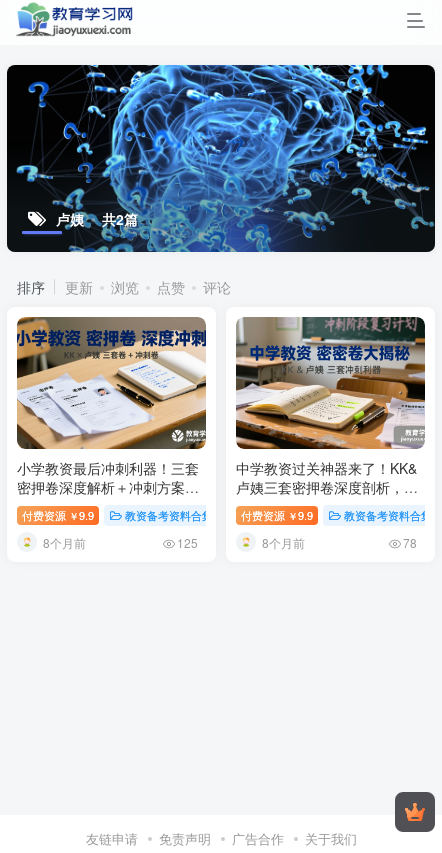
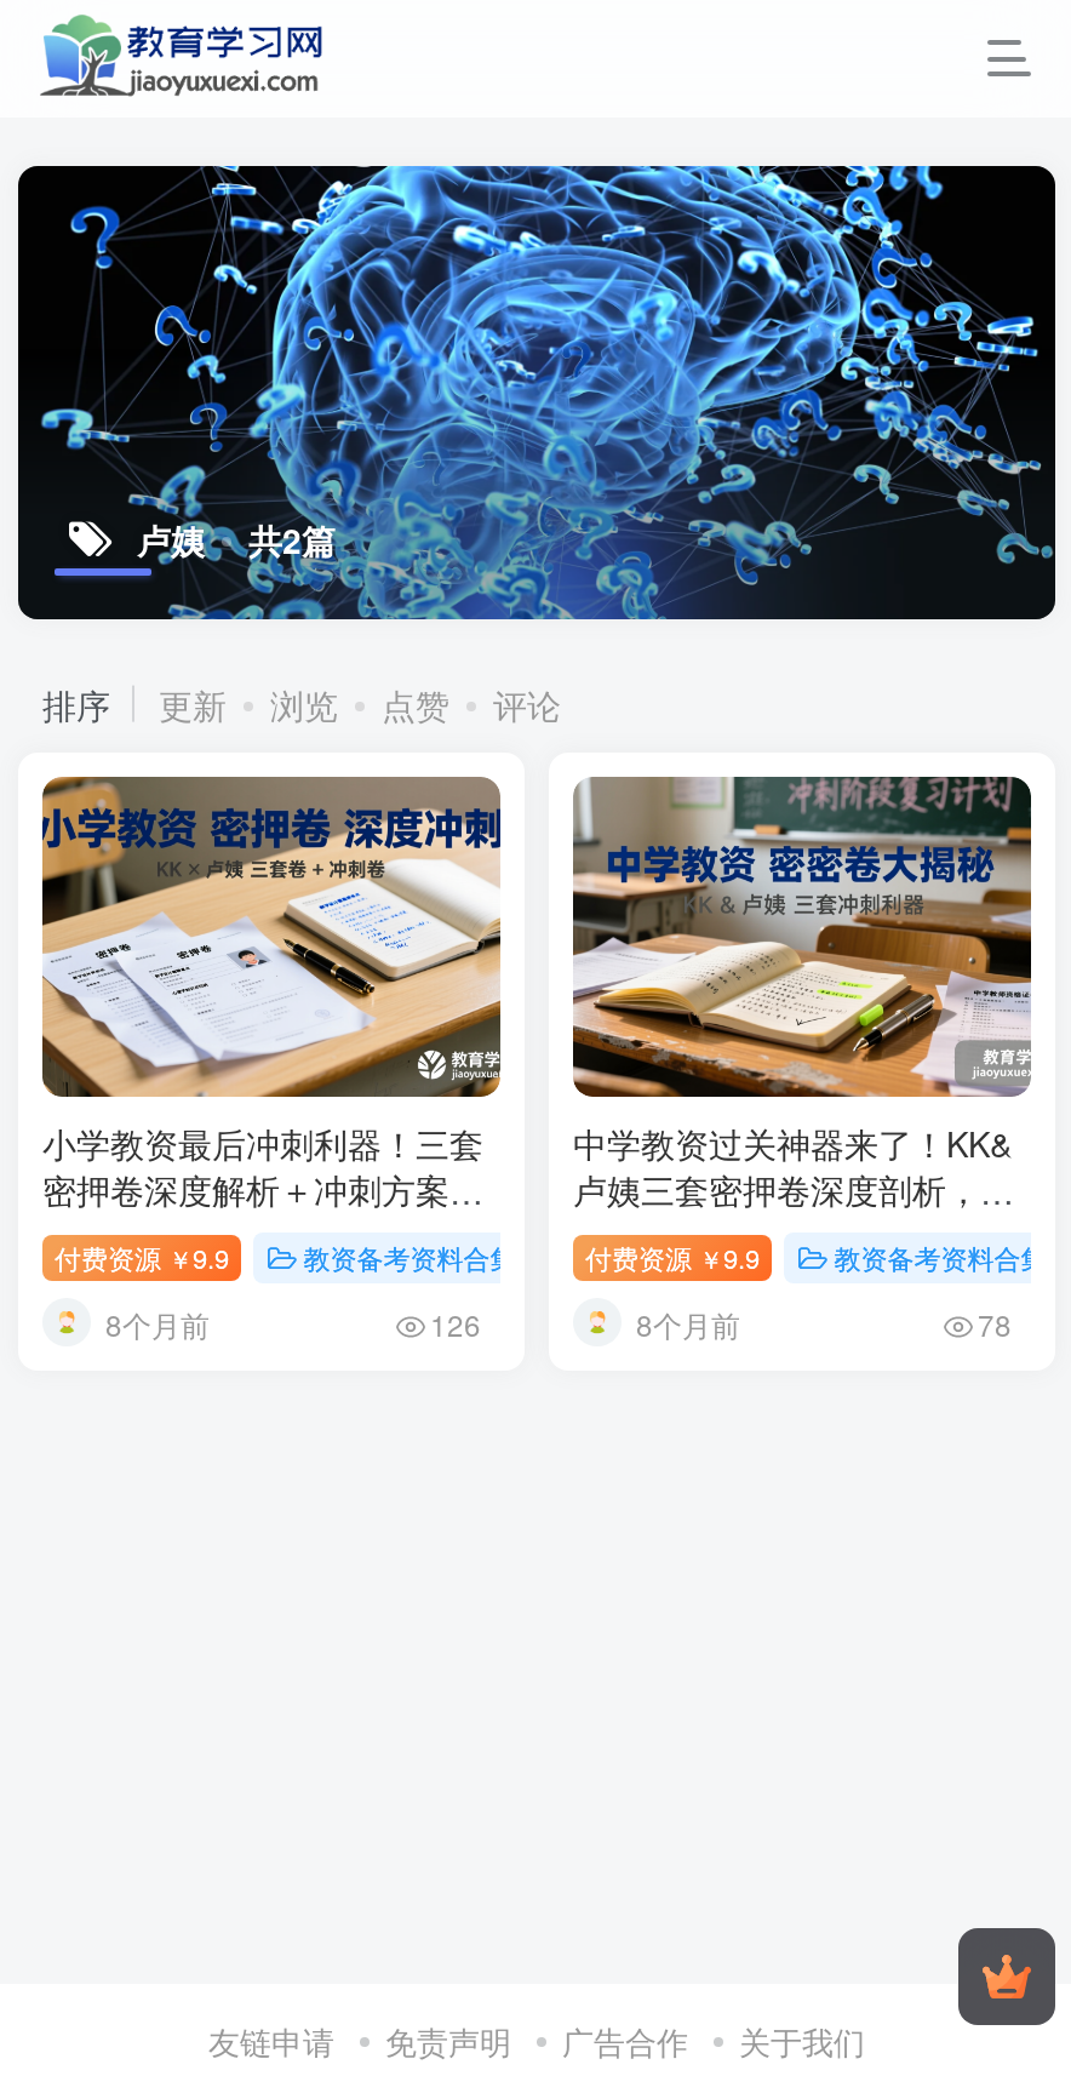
[177,534,198,551] 125 -> [430,1304,481,1345] 126

